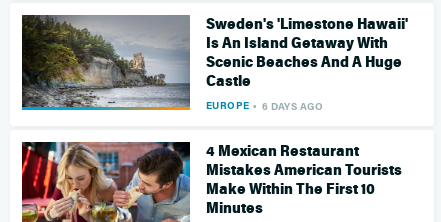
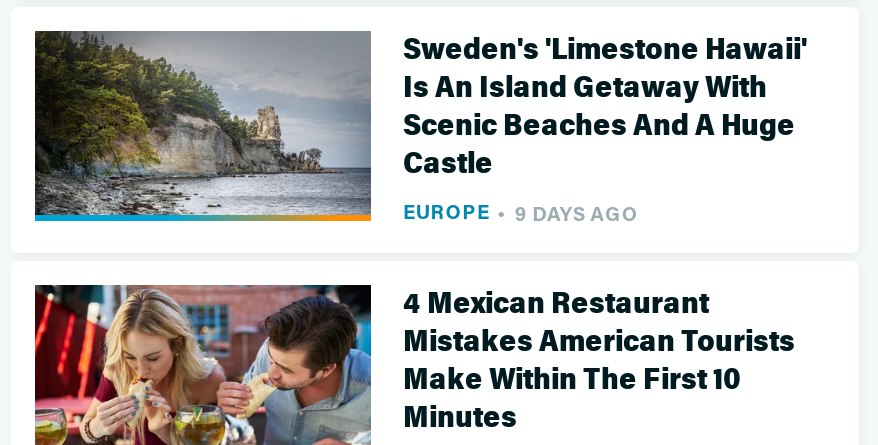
[206,98,324,113] EUROPE 6 DAYS AGO -> [403,198,639,227] EUROPE 9 DAYS AGO

